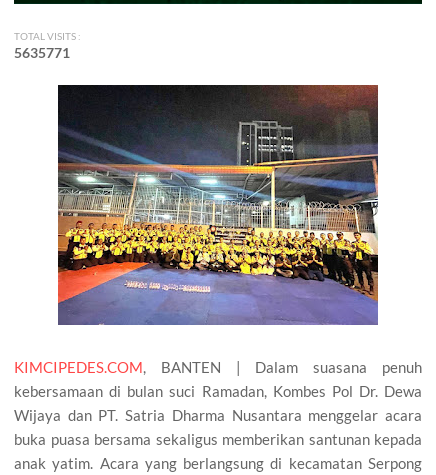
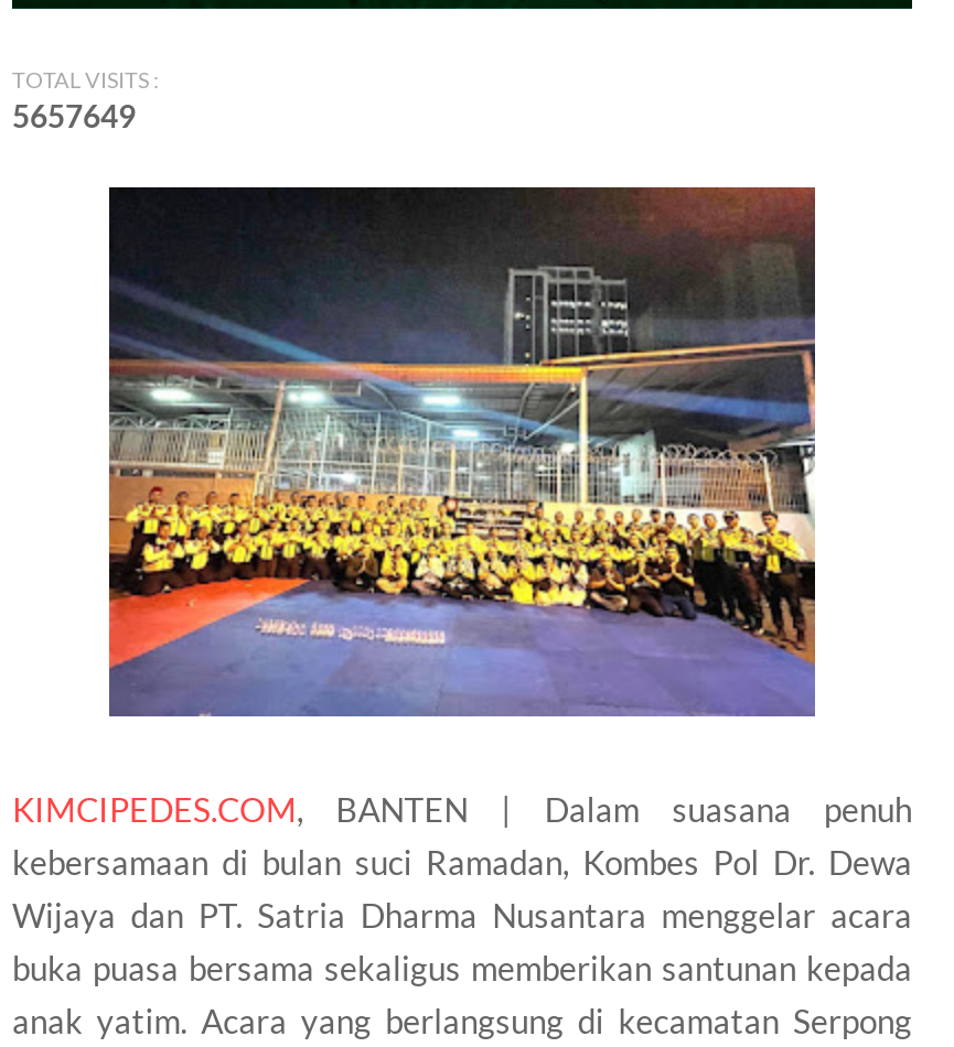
[14,44,70,61] 5635771 -> [12,97,136,134] 5657649

